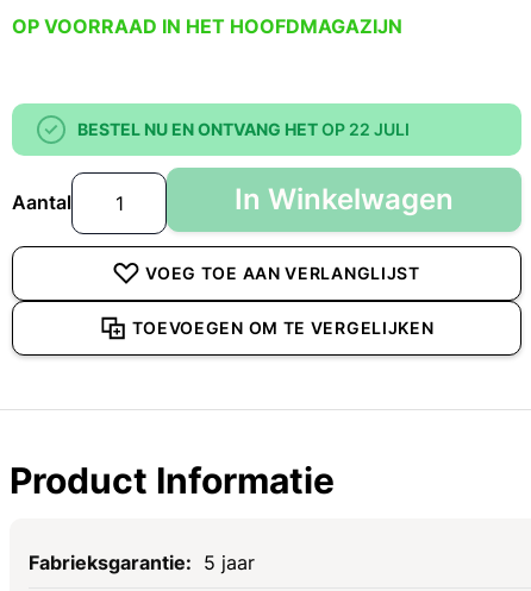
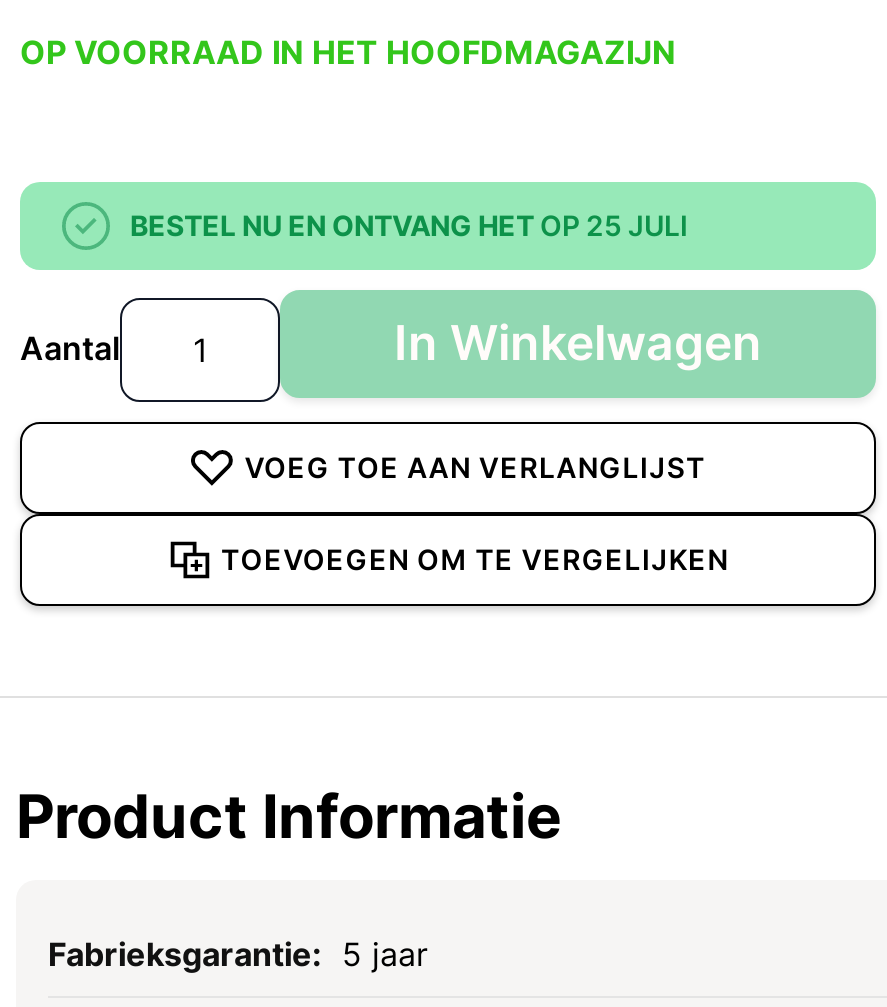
[77,118,410,139] BESTEL NU EN ONTVANG HET OP 22 JULI -> [130,207,688,241] BESTEL NU EN ONTVANG HET OP 25 JULI

